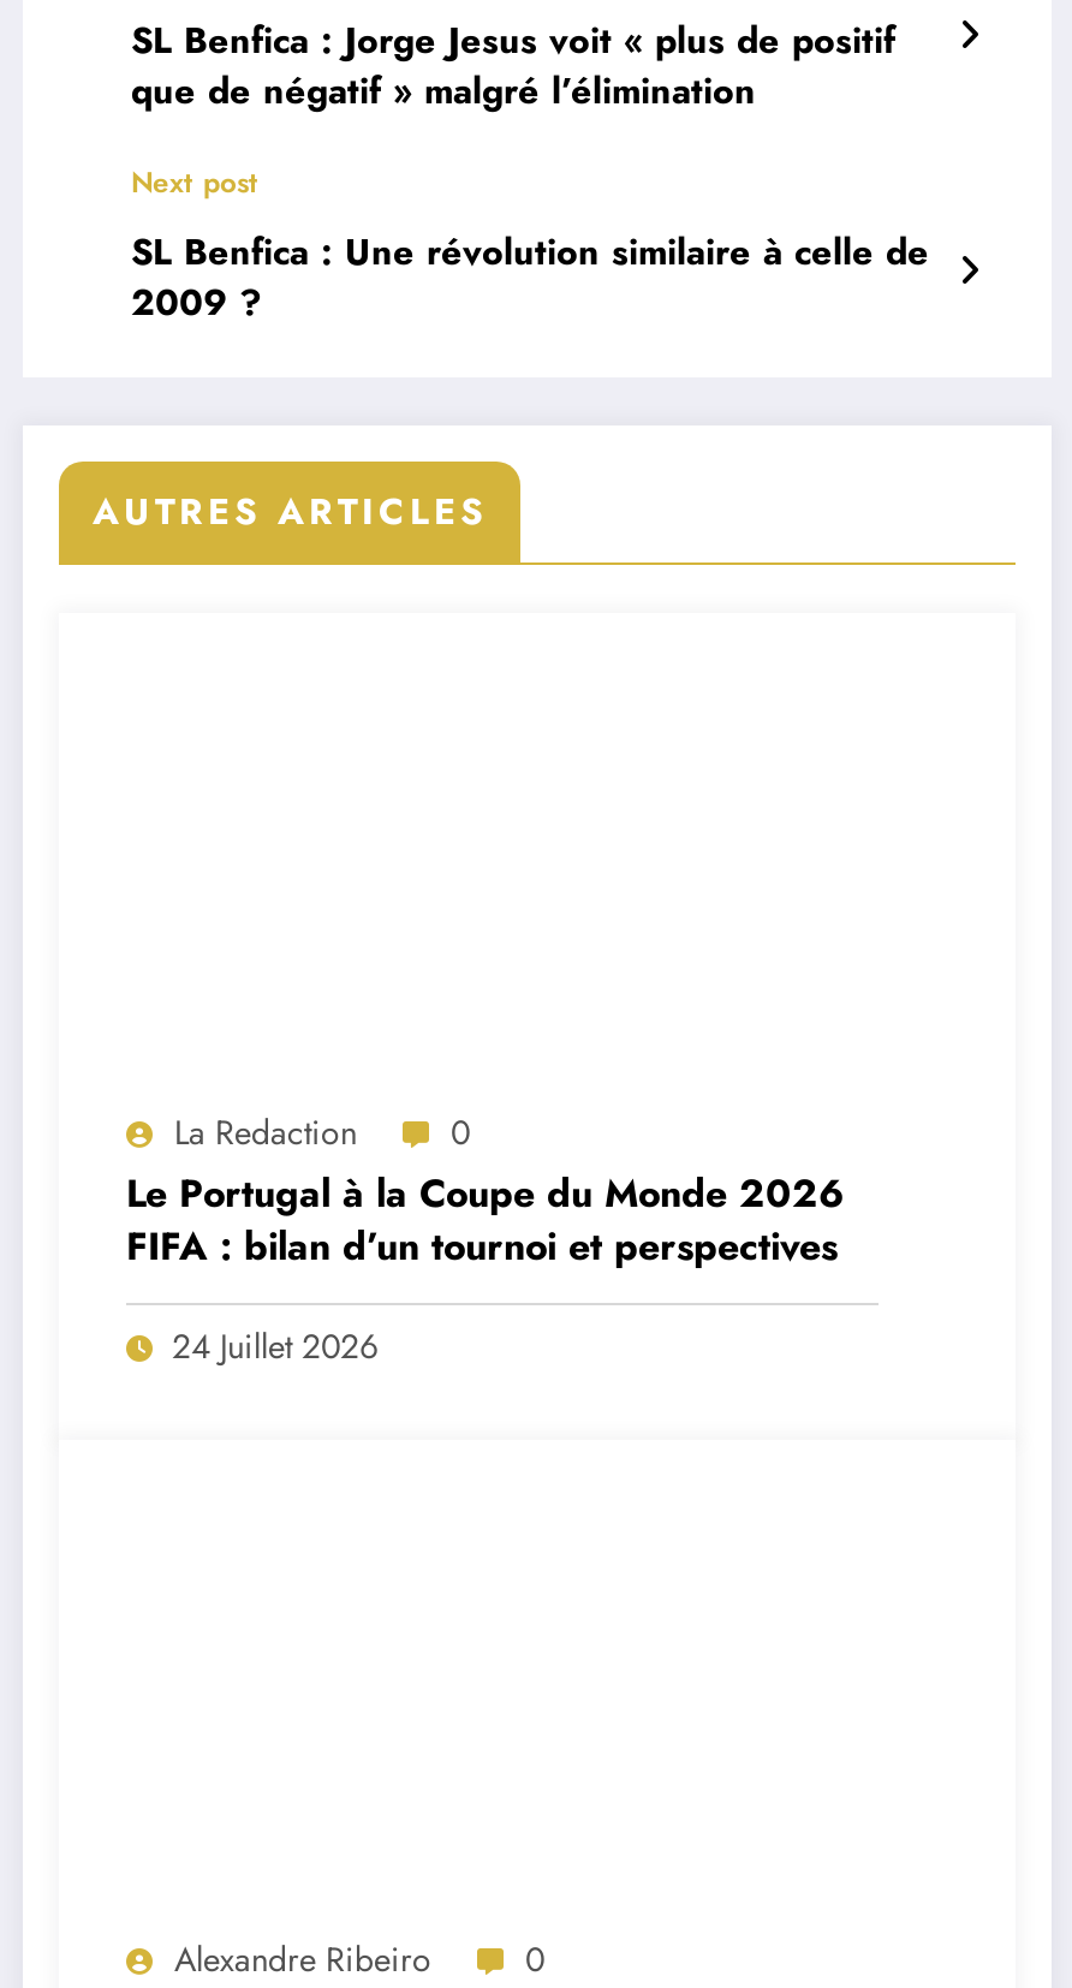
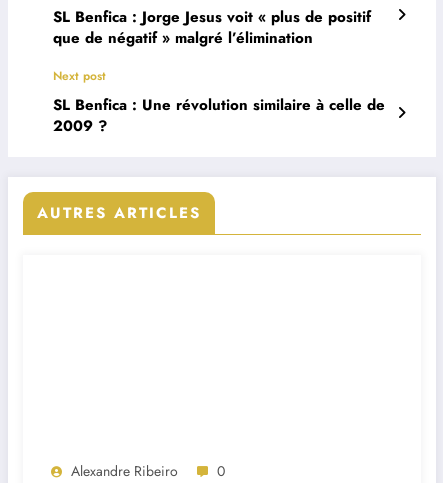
[126,1109,845,1371] La Redaction | 0 | Le Portugal à la Coupe du Monde 2026 | FIFA : bilan d’un tournoi et perspectives | 24 Juillet 2026 -> none

